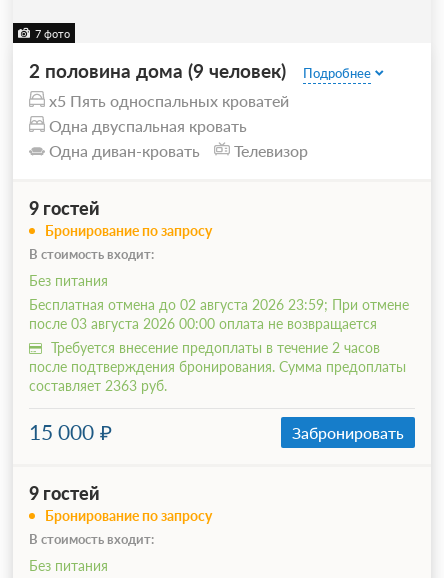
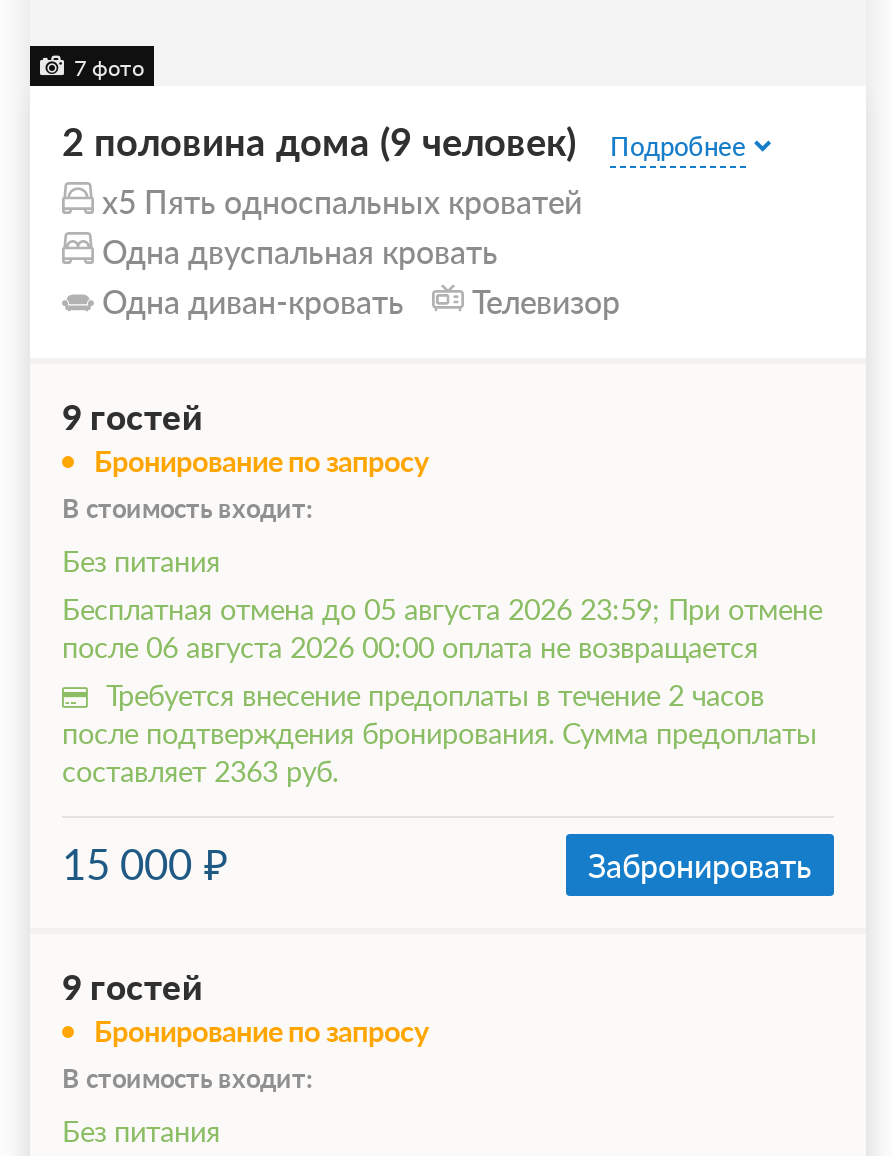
[29,296,409,313] Бесплатная отмена до 02 августа 2026 23:59; При отмене -> [62,591,822,625] Бесплатная отмена до 05 августа 2026 23:59; При отмене
[29,315,377,332] после 03 августа 2026 00:00 оплата не возвращается -> [62,629,758,663] после 06 августа 2026 00:00 оплата не возвращается

